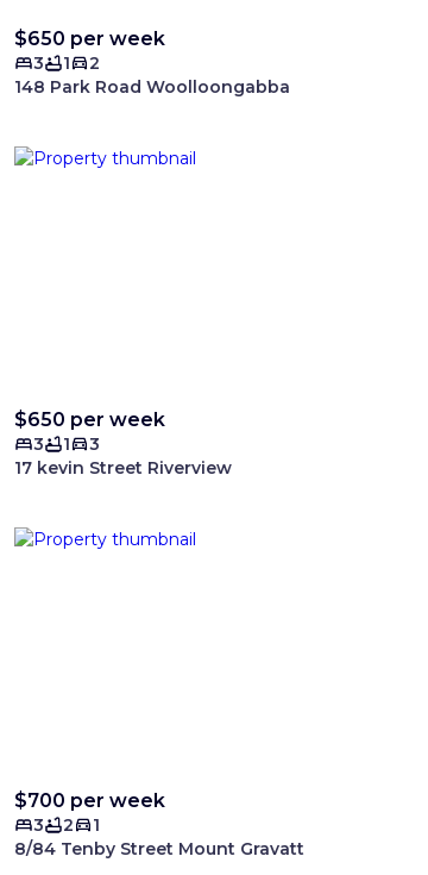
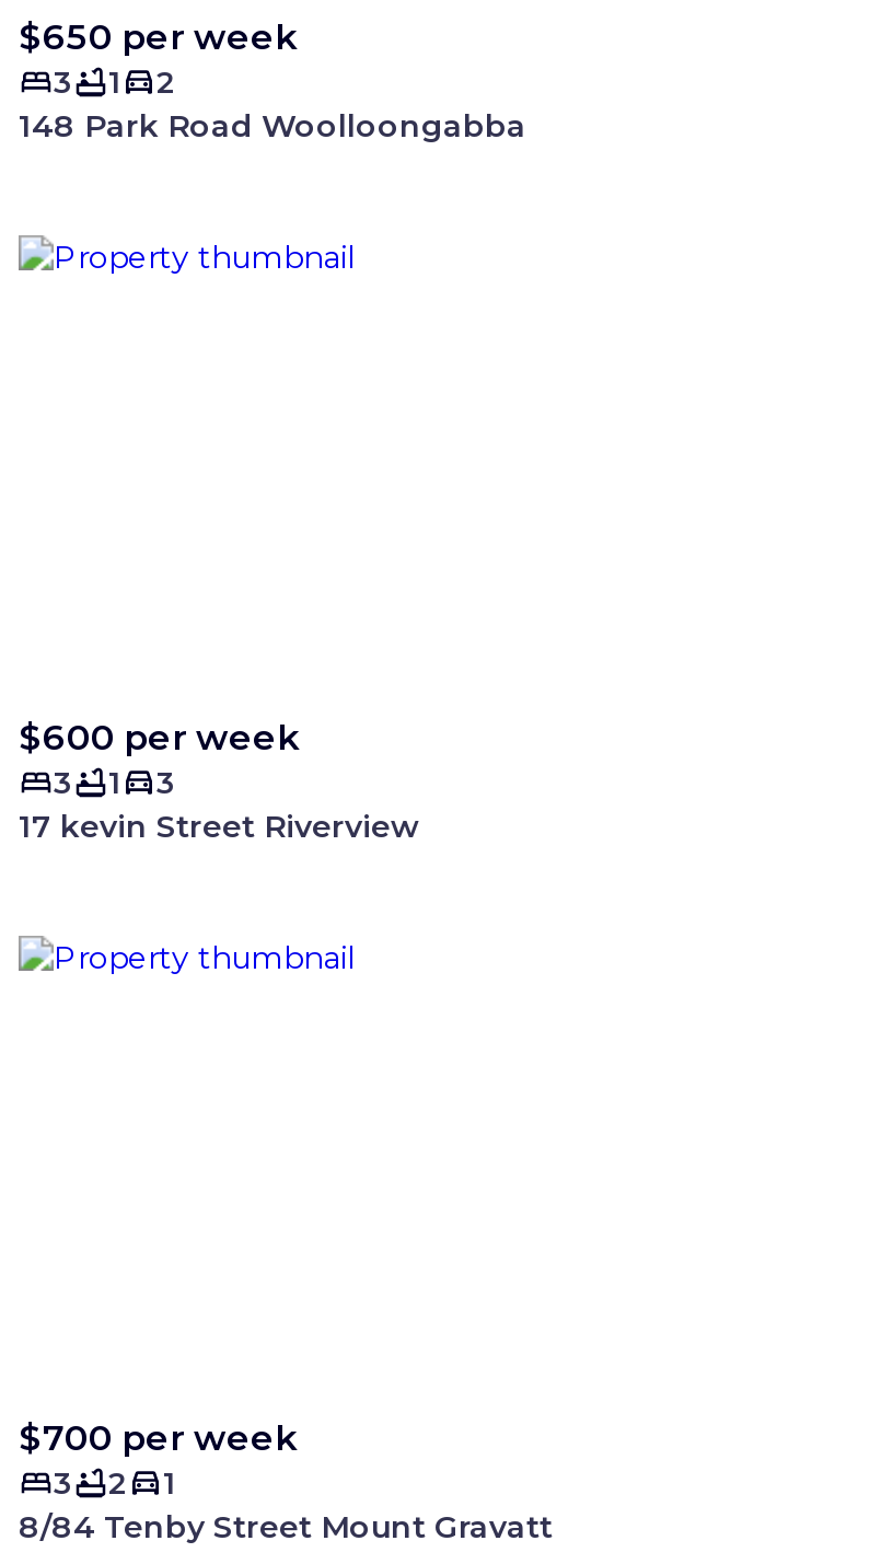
[14,409,165,431] $650 per week -> [19,718,299,759] $600 per week

